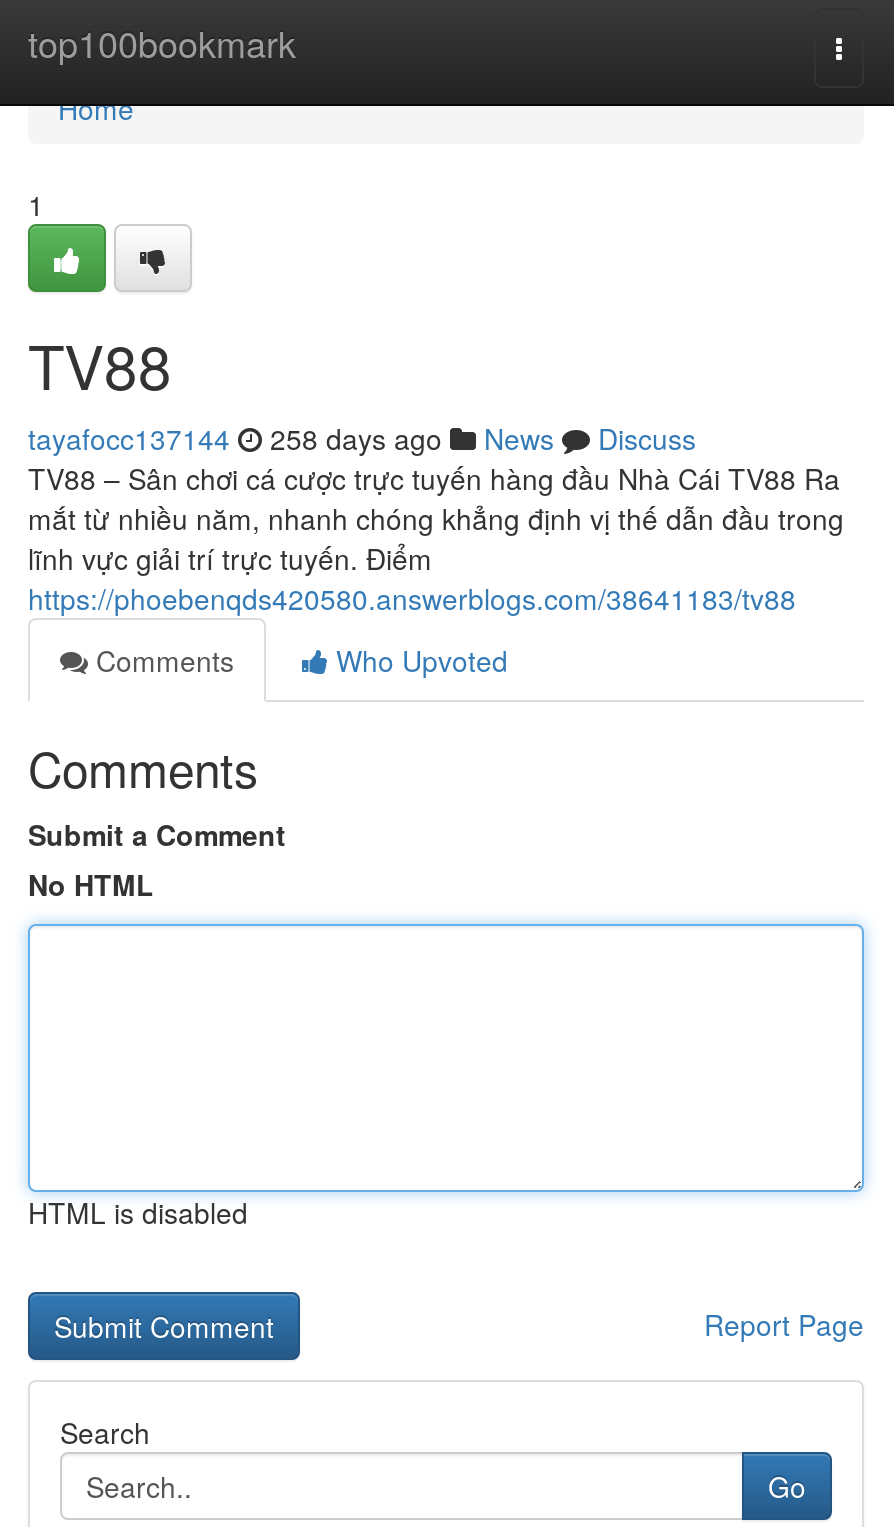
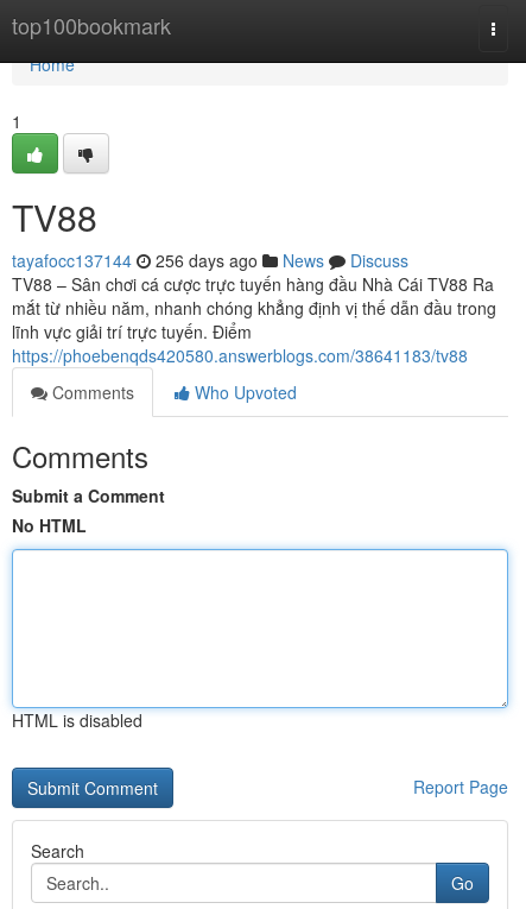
[28,418,696,458] tayafocc137144 258 days ago News Discuss -> [12,248,408,272] tayafocc137144 256 days ago News Discuss

